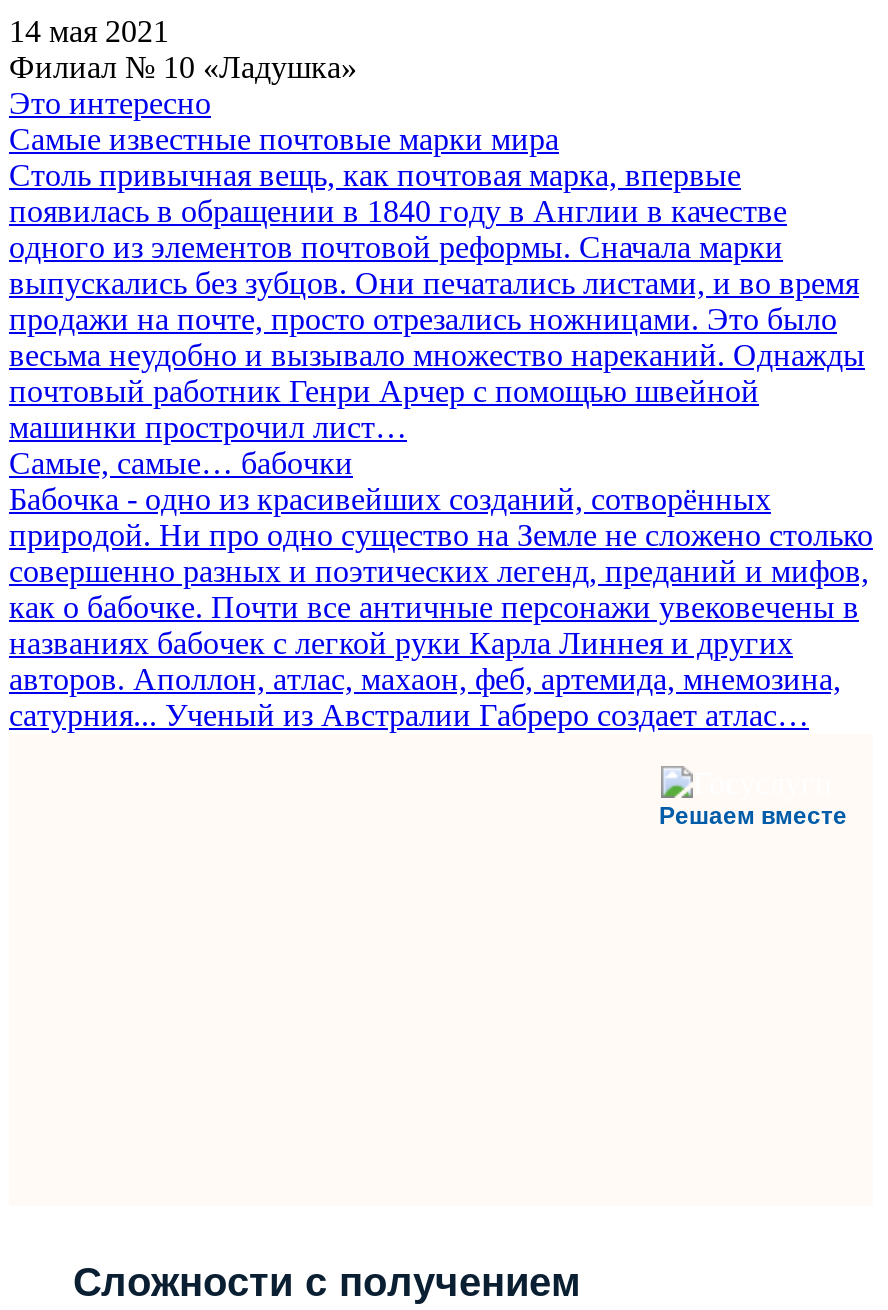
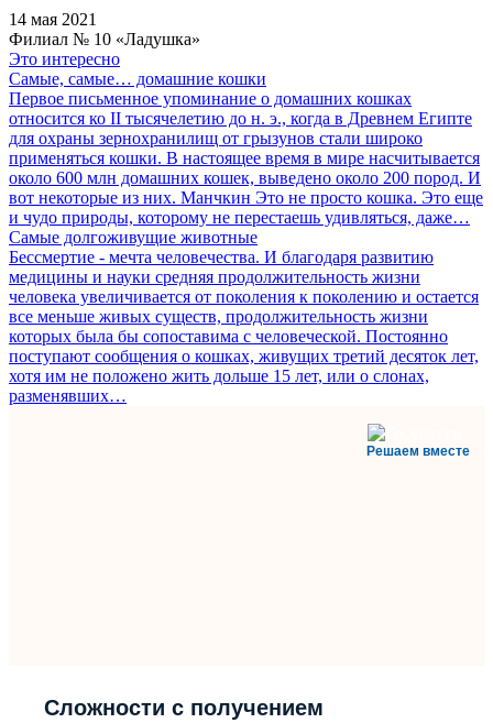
[9,122,873,732] Самые известные почтовые марки мира | Столь привычная вещь, как почтовая марка, впервые | появилась в обращении в 1840 году в Англии в качестве | одного из элементов почтовой реформы. Сначала марки | выпускались без зубцов. Они печатались листами, и во время | продажи на почте, просто отрезались ножницами. Это было | весьма неудобно и вызывало множество нареканий. Однажды | почтовый работник Генри Арчер с помощью швейной | машинки прострочил лист… | Самые, самые… бабочки | Бабочка - одно из красивейших созданий, сотворённых | природой. Ни про одно существо на Земле не сложено столько | совершенно разных и поэтических легенд, преданий и мифов, | как о бабочке. Почти все античные персонажи увековечены в | названиях бабочек с легкой руки Карла Линнея и других | авторов. Аполлон, атлас, махаон, феб, артемида, мнемозина, | сатурния... Ученый из Австралии Габреро создает атлас… -> [9,69,483,405] Самые, самые… домашние кошки | Первое письменное упоминание о домашних кошках | относится ко II тысячелетию до н. э., когда в Древнем Египте | для охраны зернохранилищ от грызунов стали широко | применяться кошки. В настоящее время в мире насчитывается | около 600 млн домашних кошек, выведено около 200 пород. И | вот некоторые из них. Манчкин Это не просто кошка. Это еще | и чудо природы, которому не перестаешь удивляться, даже… | Самые долгоживущие животные | Бессмертие - мечта человечества. И благодаря развитию | медицины и науки средняя продолжительность жизни | человека увеличивается от поколения к поколению и остается | все меньше живых существ, продолжительность жизни | которых была бы сопоставима с человеческой. Постоянно | поступают сообщения о кошках, живущих третий десяток лет, | хотя им не положено жить дольше 15 лет, или о слонах, | разменявших…

